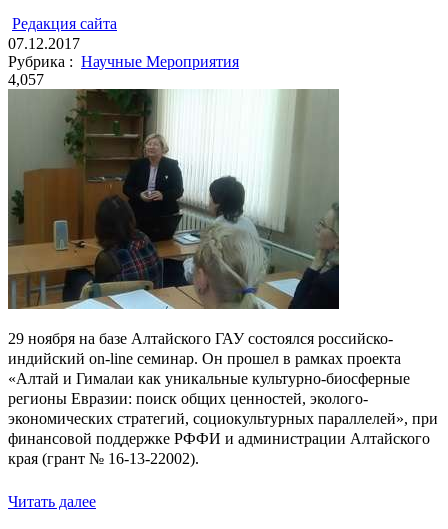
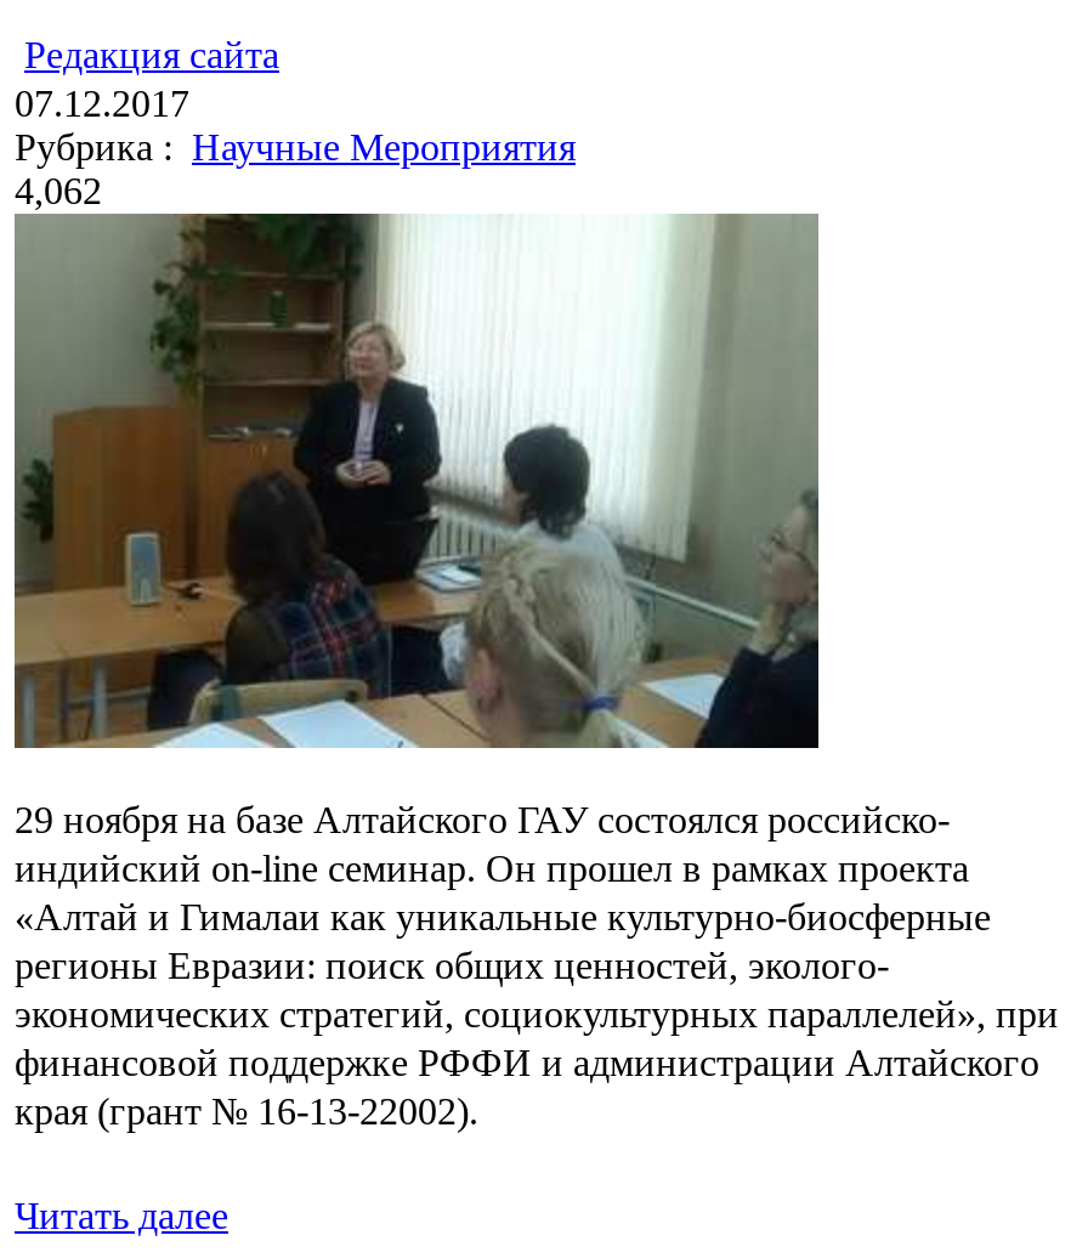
[8,71,44,88] 4,057 -> [15,170,102,211] 4,062

